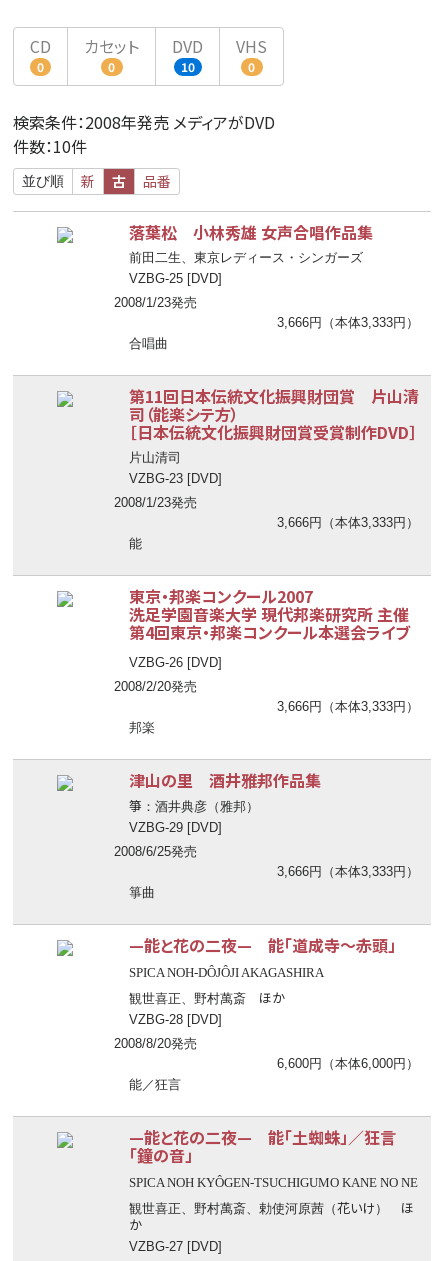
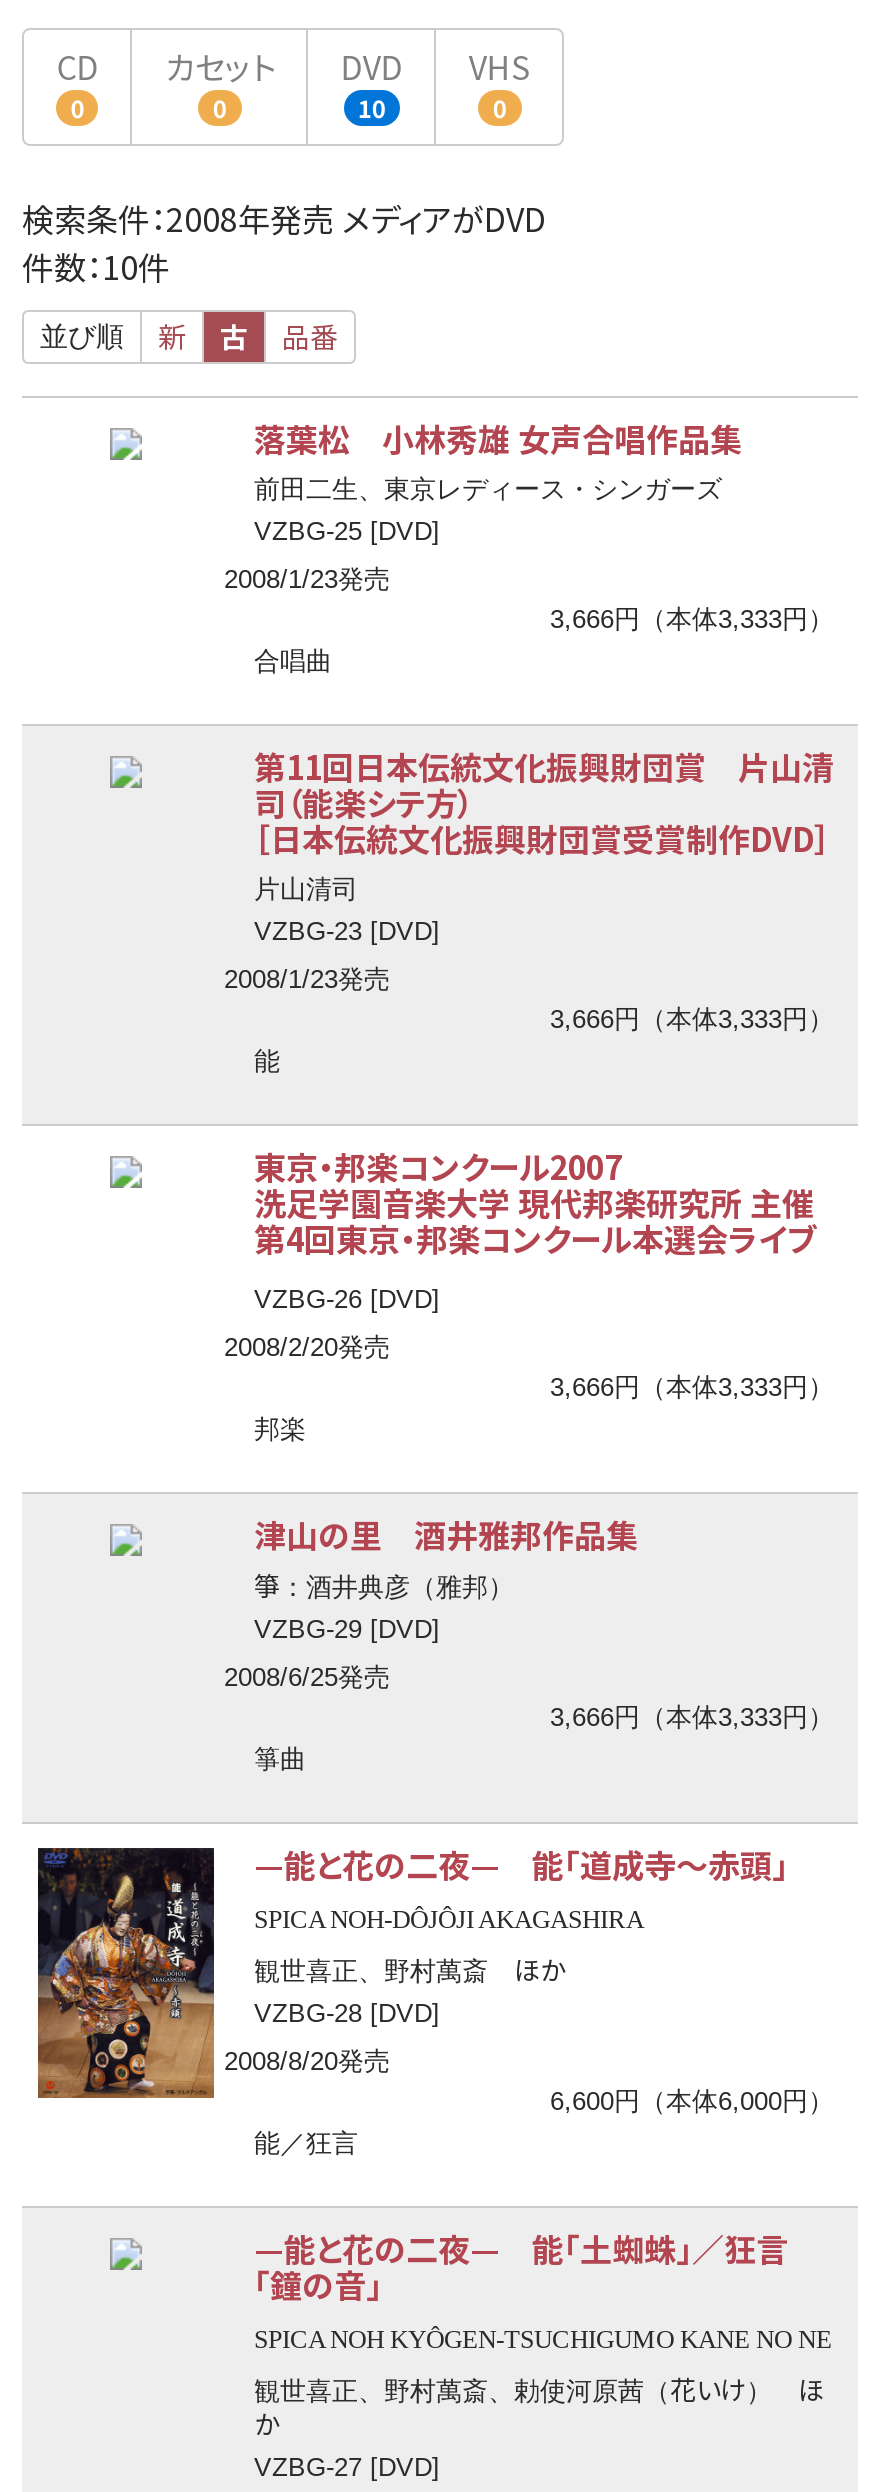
none -> [36,1846,216,2100] [image]

